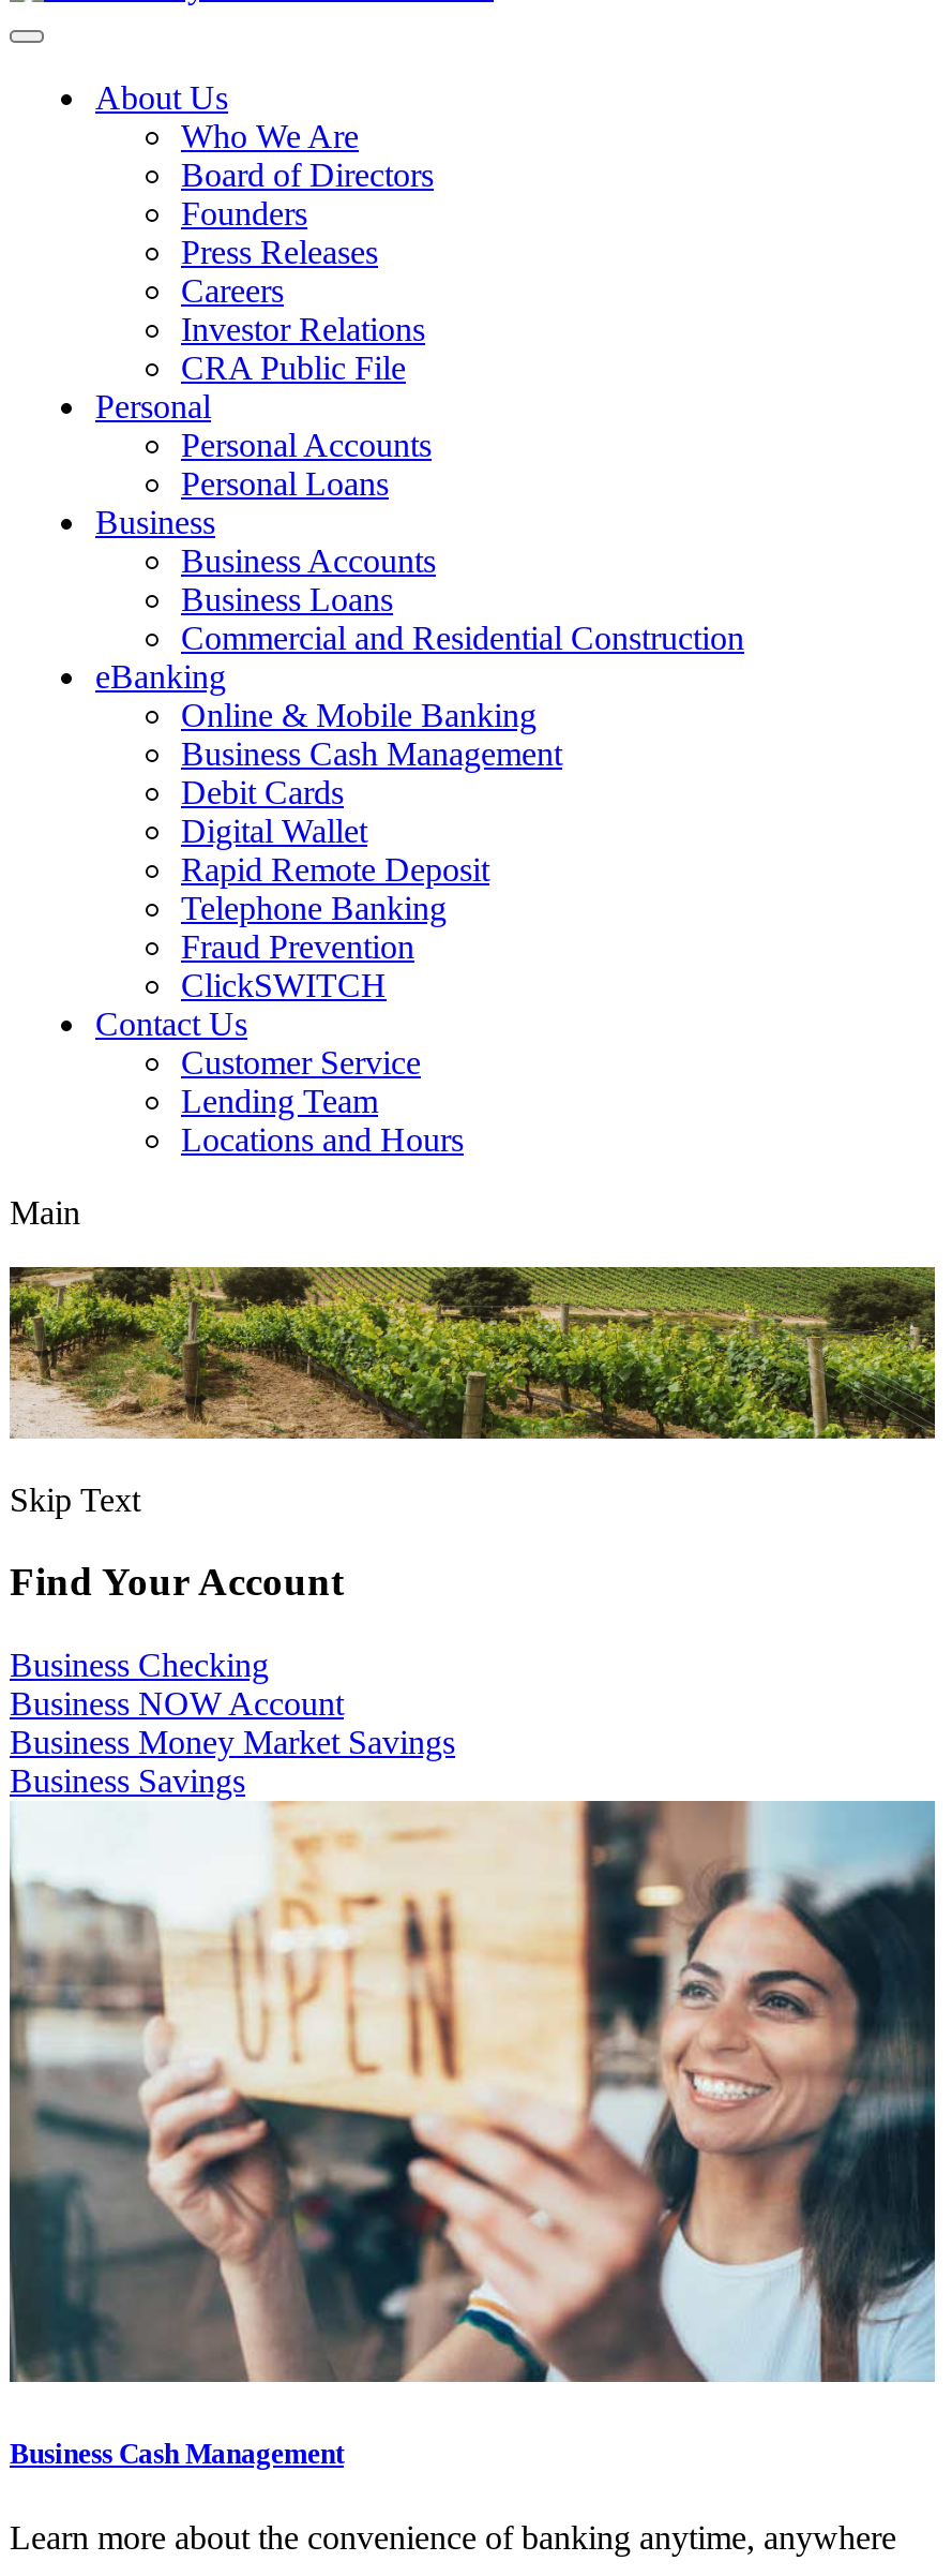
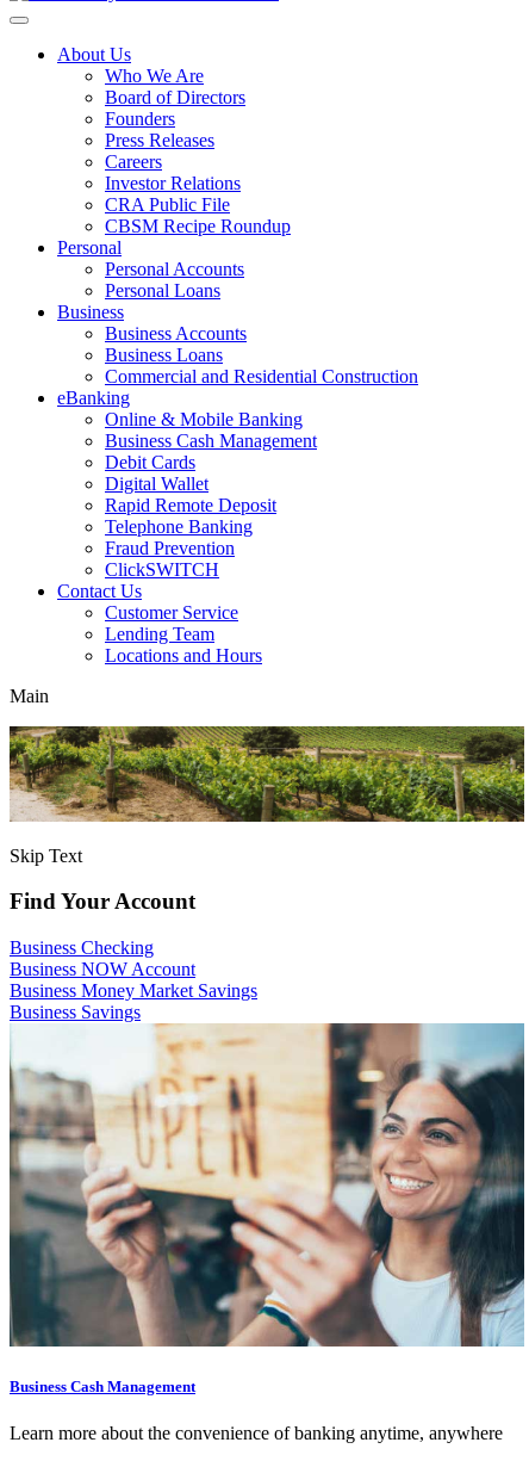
none -> [105,216,291,236] CBSM Recipe Roundup

